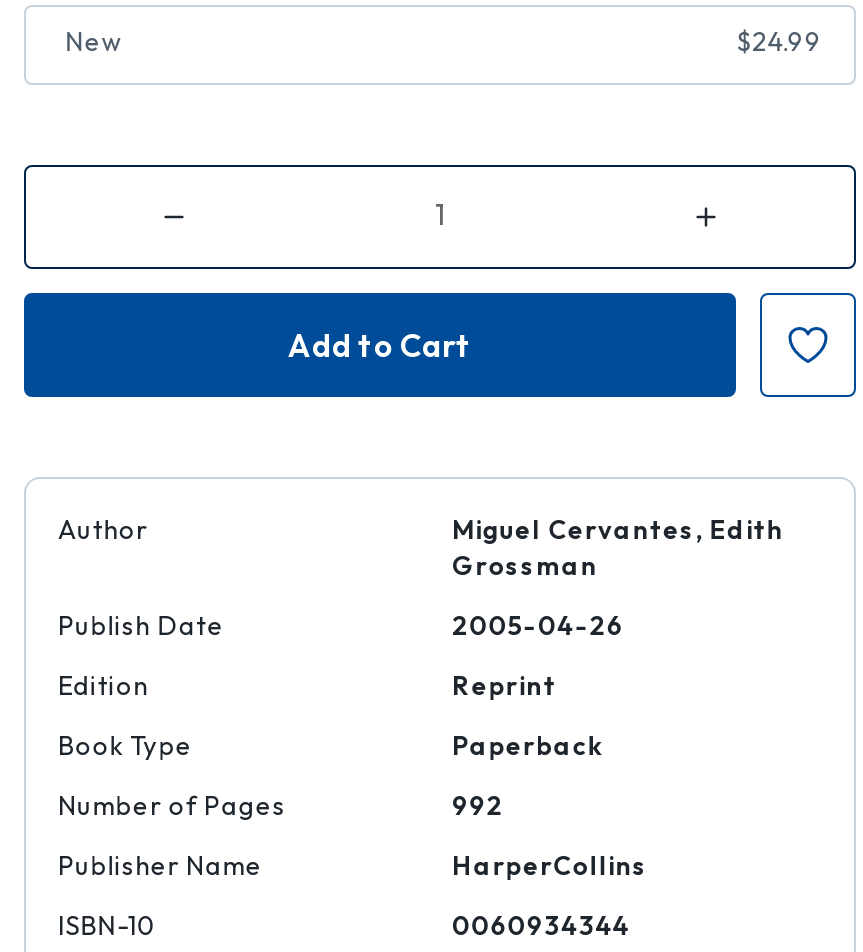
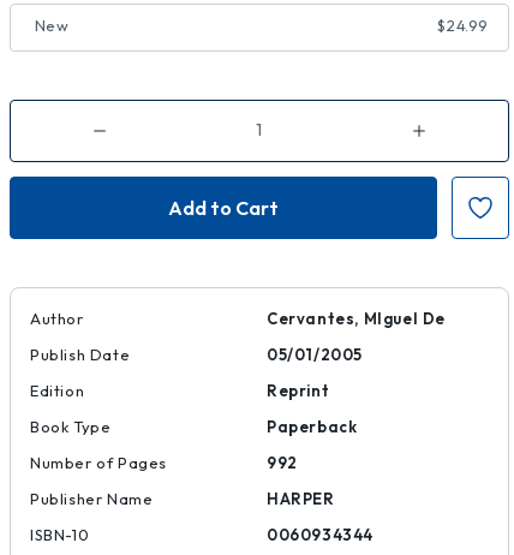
[452,513,784,581] Miguel Cervantes, Edith | Grossman -> [267,309,446,328] Cervantes, MIguel De
[452,609,624,641] 2005-04-26 -> [267,345,363,364] 05/01/2005
[452,849,648,881] HarperCollins -> [267,489,335,508] HARPER

